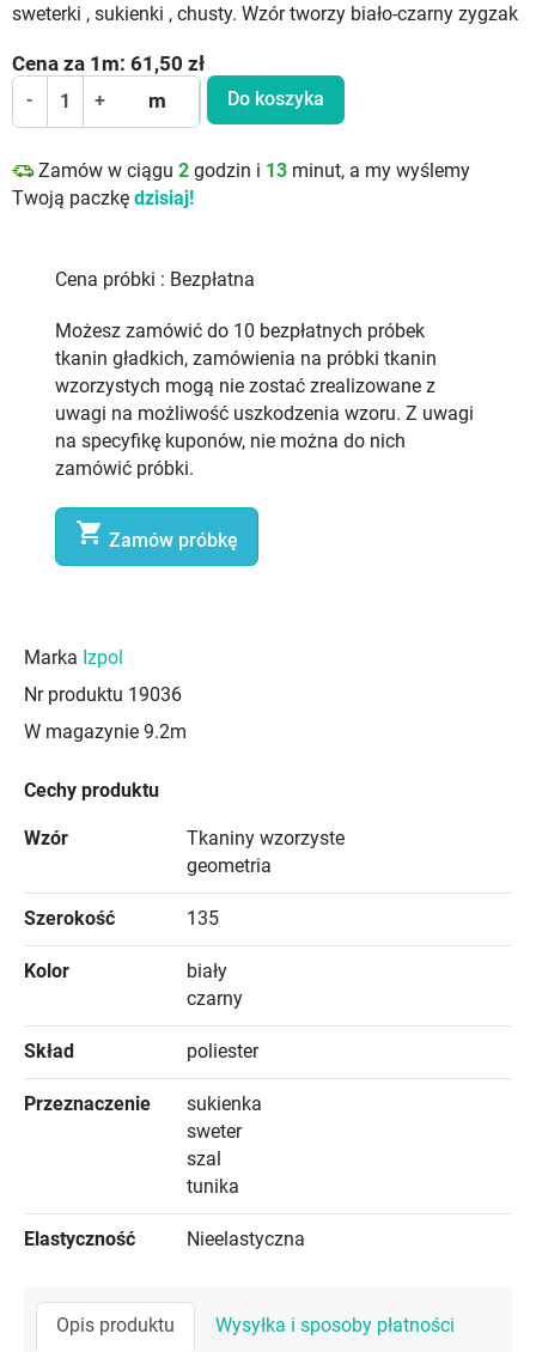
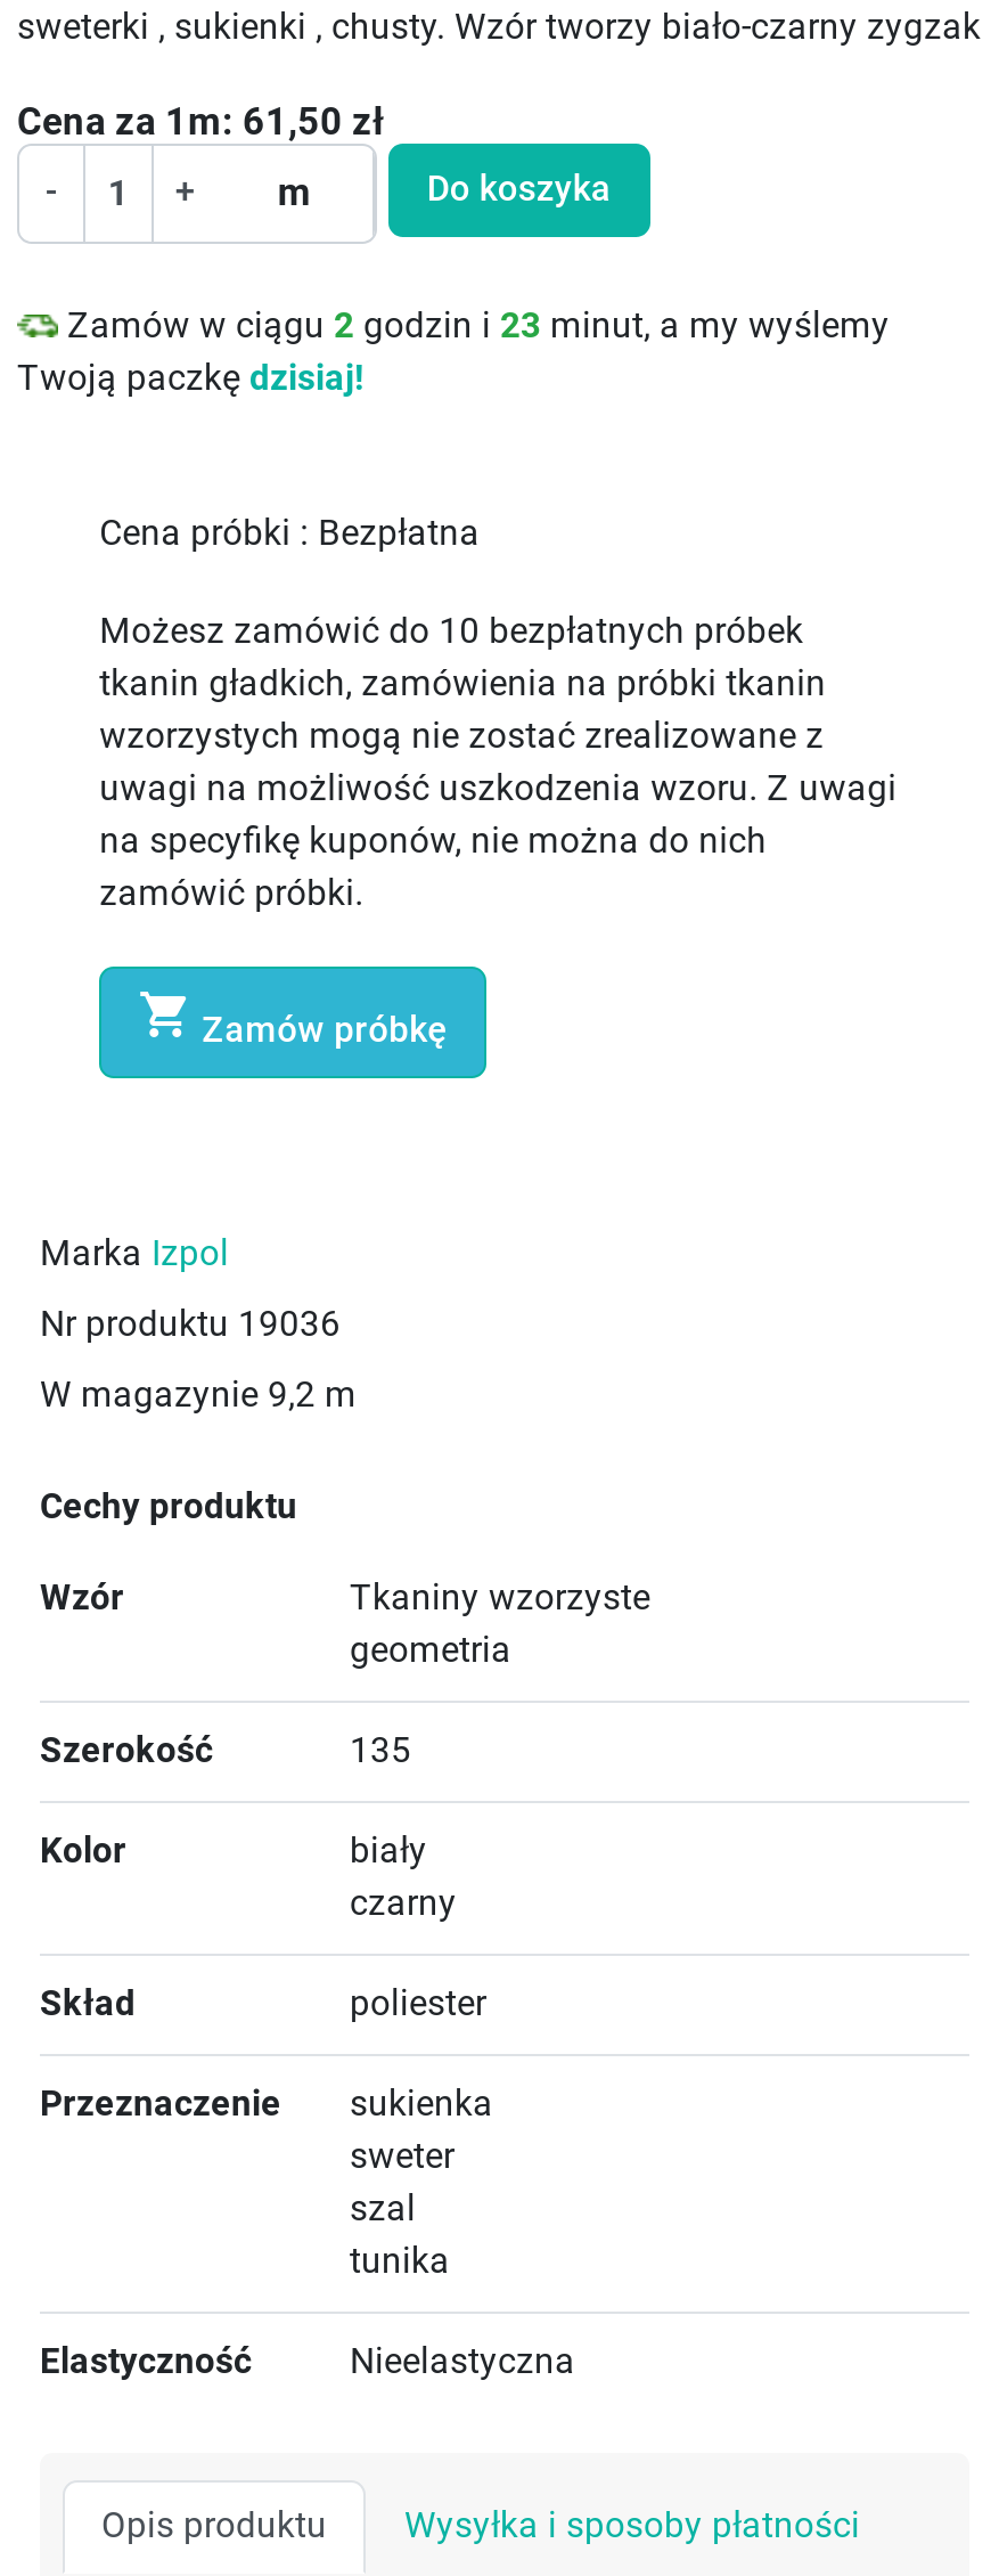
[33,160,470,181] Zamów w ciągu 2 godzin i 13 minut, a my wyślemy -> [58,304,890,345] Zamów w ciągu 2 godzin i 23 minut, a my wyślemy
[24,722,187,743] W magazynie 9.2m -> [40,1375,357,1416] W magazynie 9,2 m

